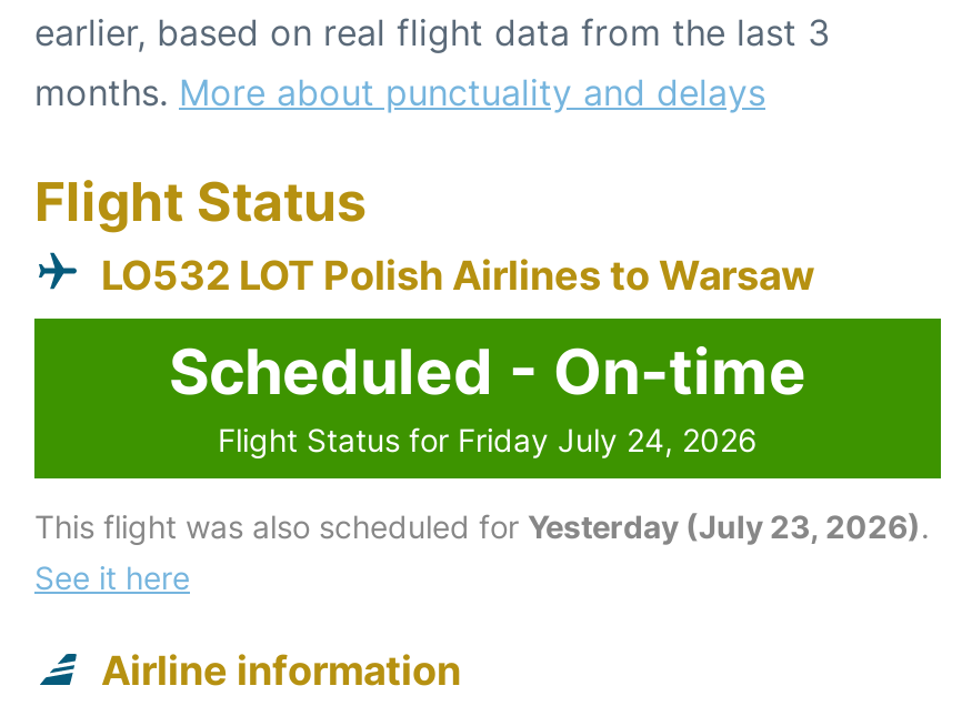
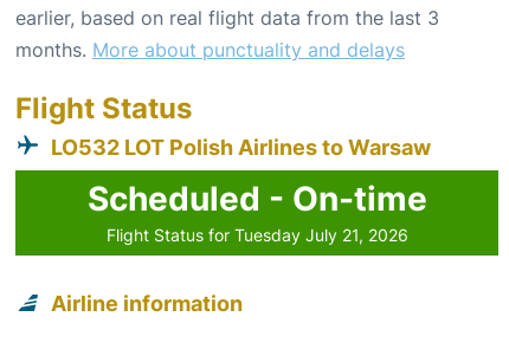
[34,420,930,595] Flight Status for Friday July 24, 2026 | This flight was also scheduled for Yesterday (July 23, 2026). | See it here -> [106,224,408,244] Flight Status for Tuesday July 21, 2026

